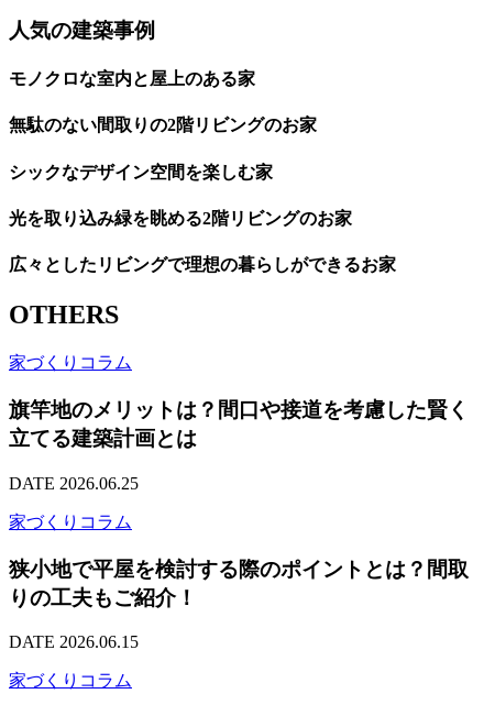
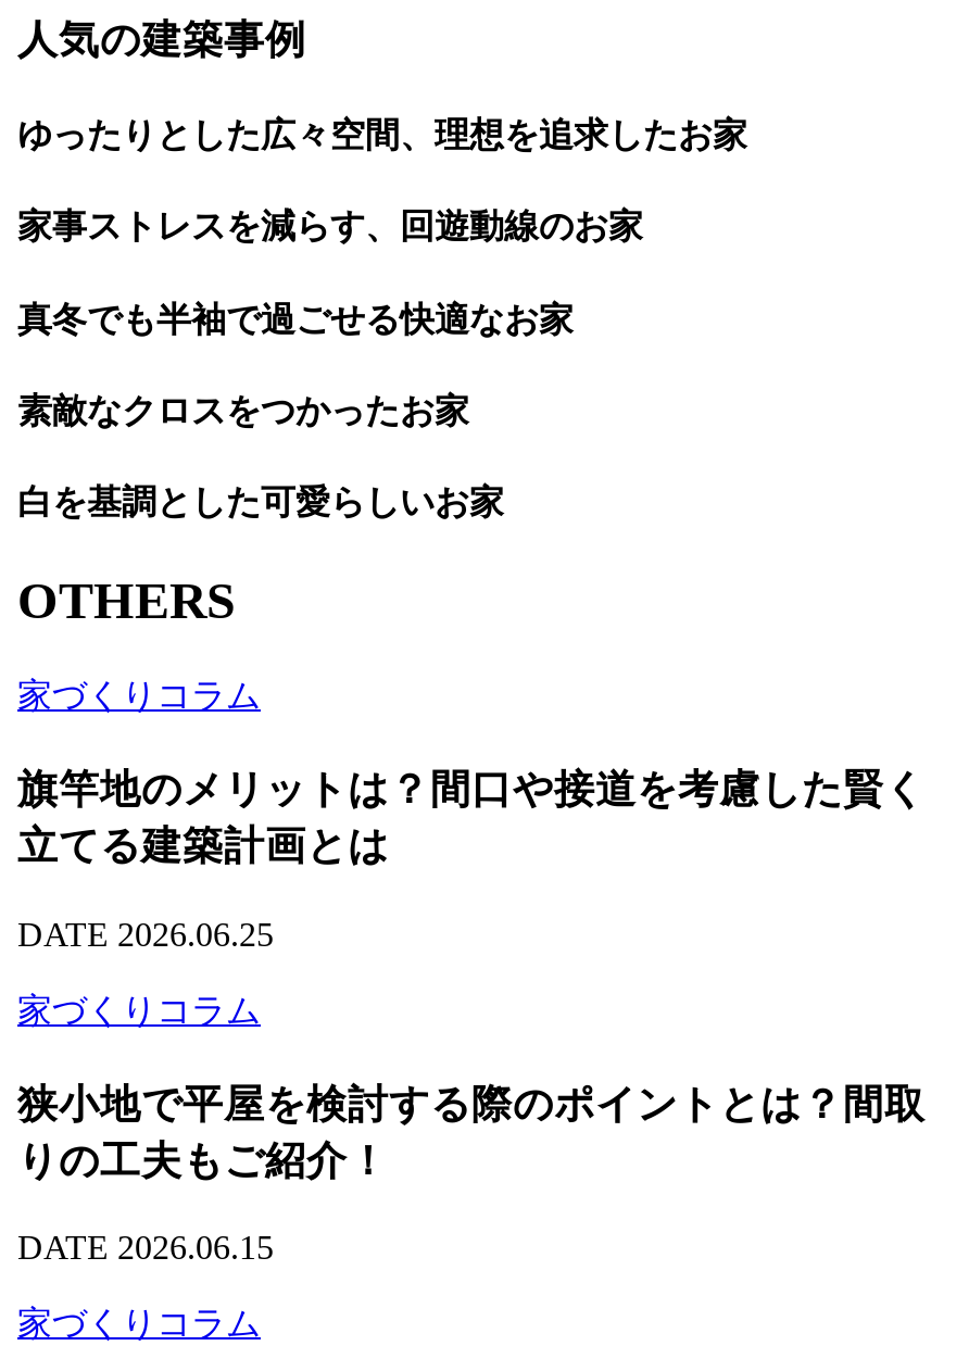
[9,70,255,88] モノクロな室内と屋上のある家 -> [17,117,747,154] ゆったりとした広々空間、理想を追求したお家
[9,116,317,135] 無駄のない間取りの2階リビングのお家 -> [17,208,643,245] 家事ストレスを減らす、回遊動線のお家
[9,162,273,181] シックなデザイン空間を楽しむ家 -> [17,300,574,337] 真冬でも半袖で過ごせる快適なお家
[9,209,352,228] 光を取り込み緑を眺める2階リビングのお家 -> [17,392,469,429] 素敵なクロスをつかったお家
[9,255,396,274] 広々としたリビングで理想の暮らしができるお家 -> [17,484,504,521] 白を基調とした可愛らしいお家

